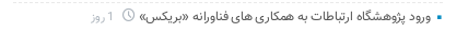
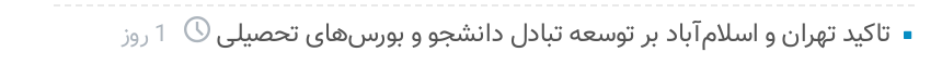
[138,7,431,26] ورود پژوهشگاه ارتباطات به همکاری های فناورانه «بریکس» -> [216,14,891,53] تاکید تهران و اسلام‌آباد بر توسعه تبادل دانشجو و بورس‌های تحصیلی

